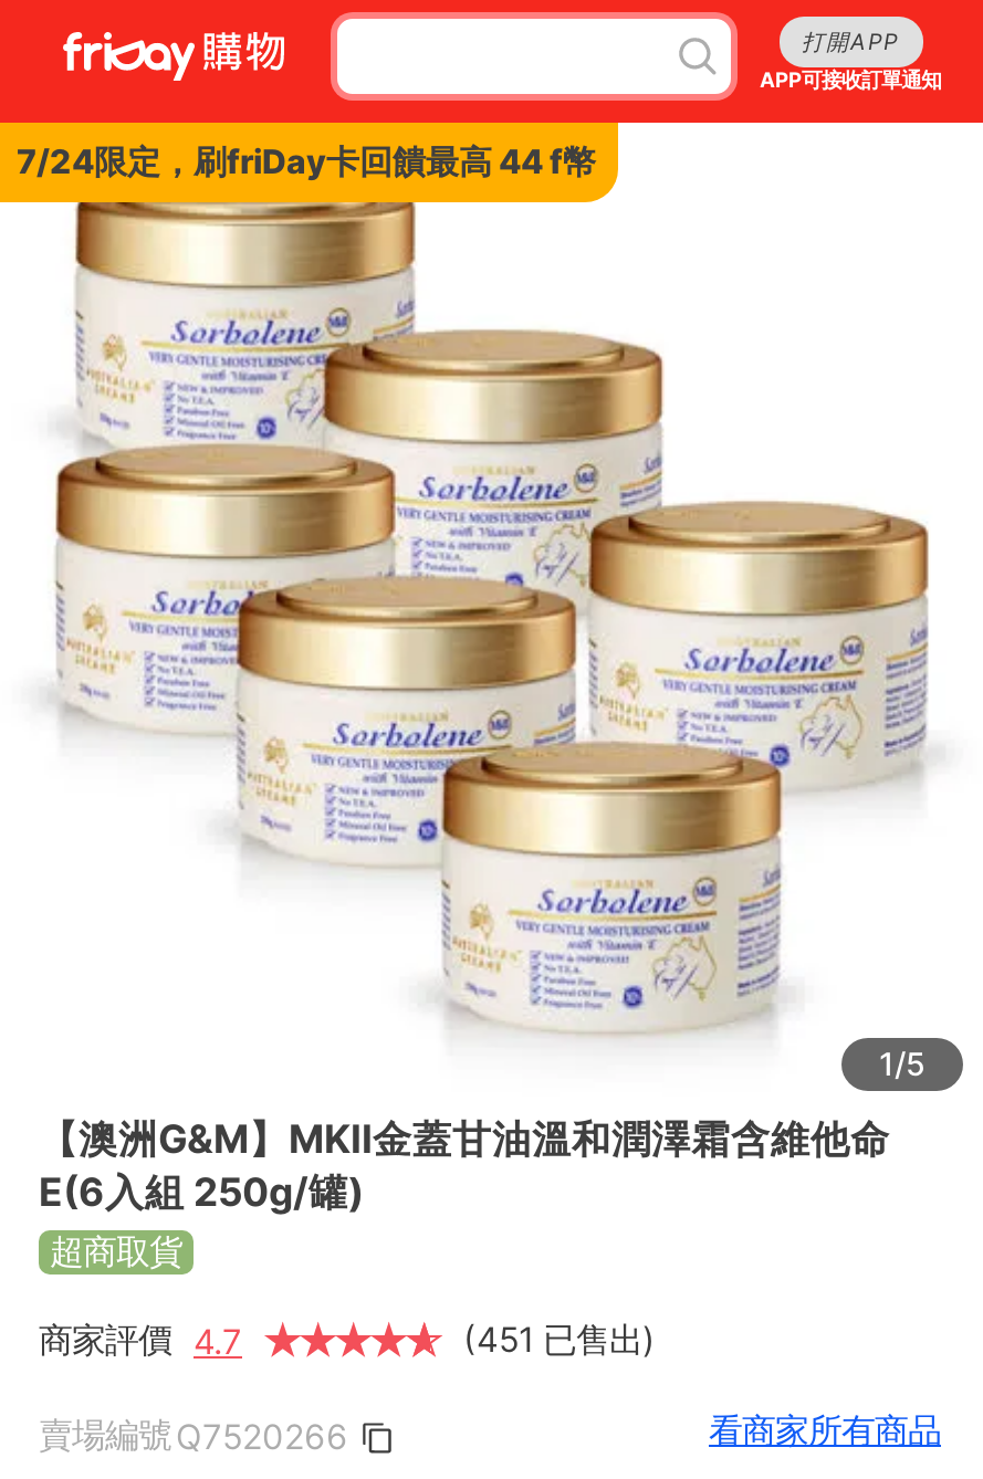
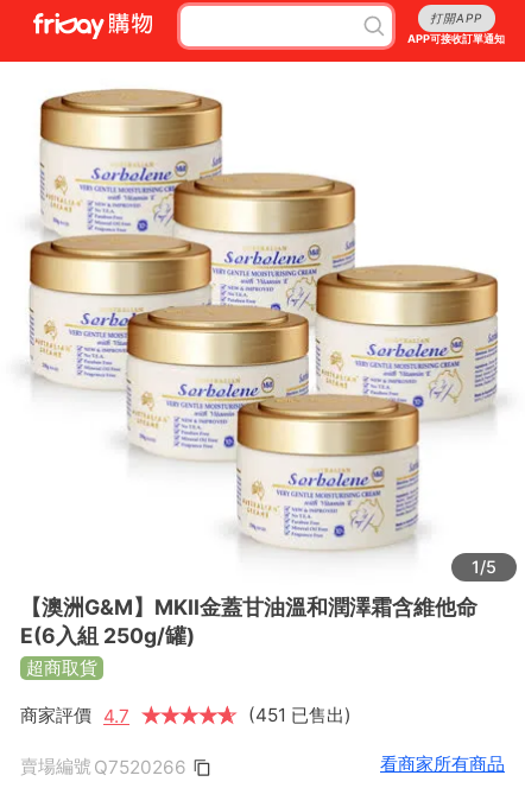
[17,140,596,182] 7/24限定，刷friDay卡回饋最高 44 f幣 -> none

